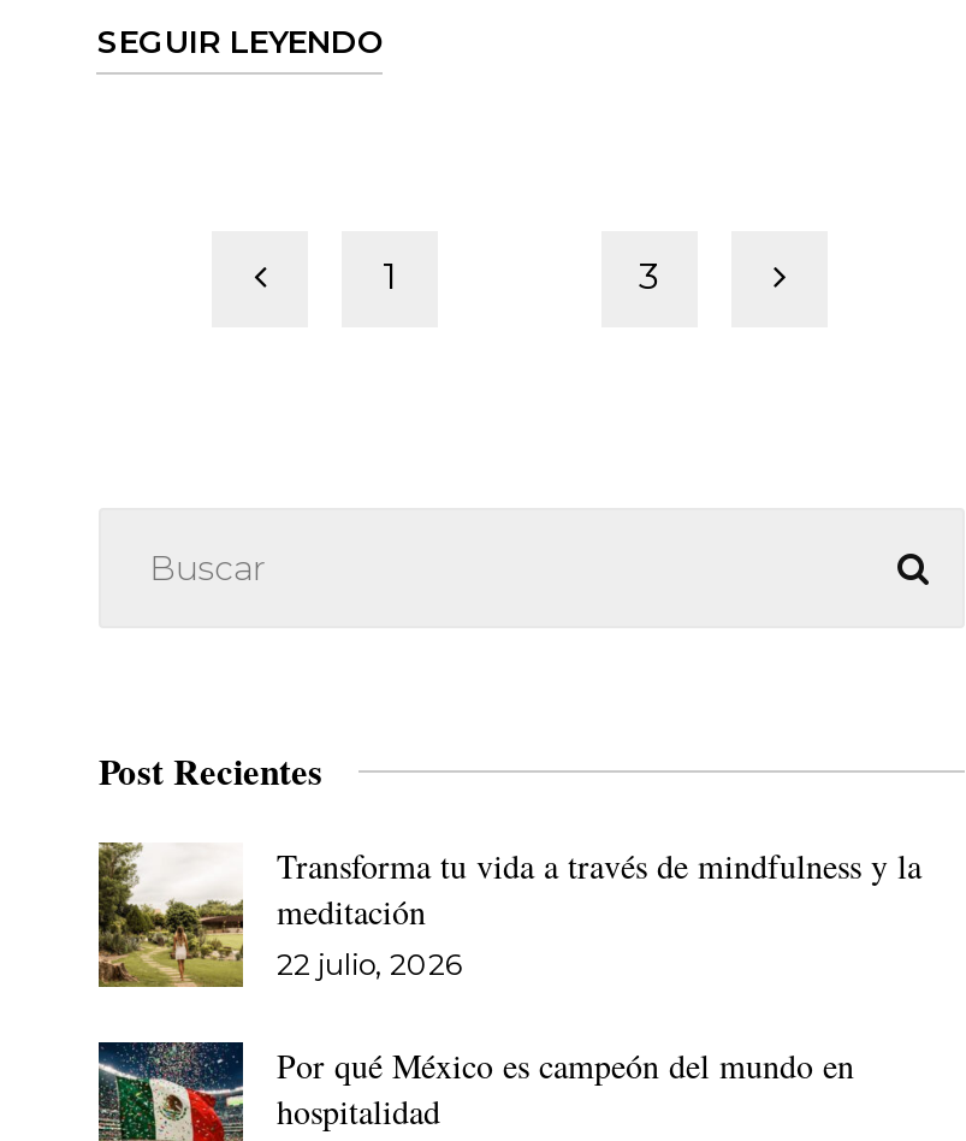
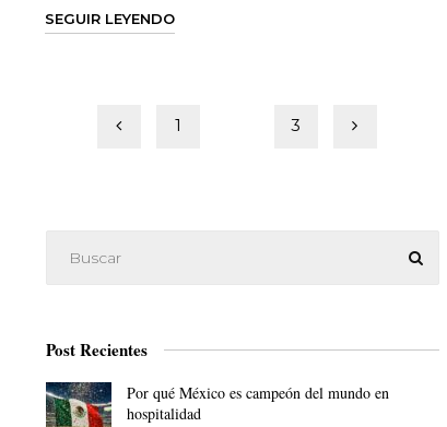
[96,840,921,989] [image] | Transforma tu vida a través de mindfulness y la | meditación | 22 julio, 2026 -> none

